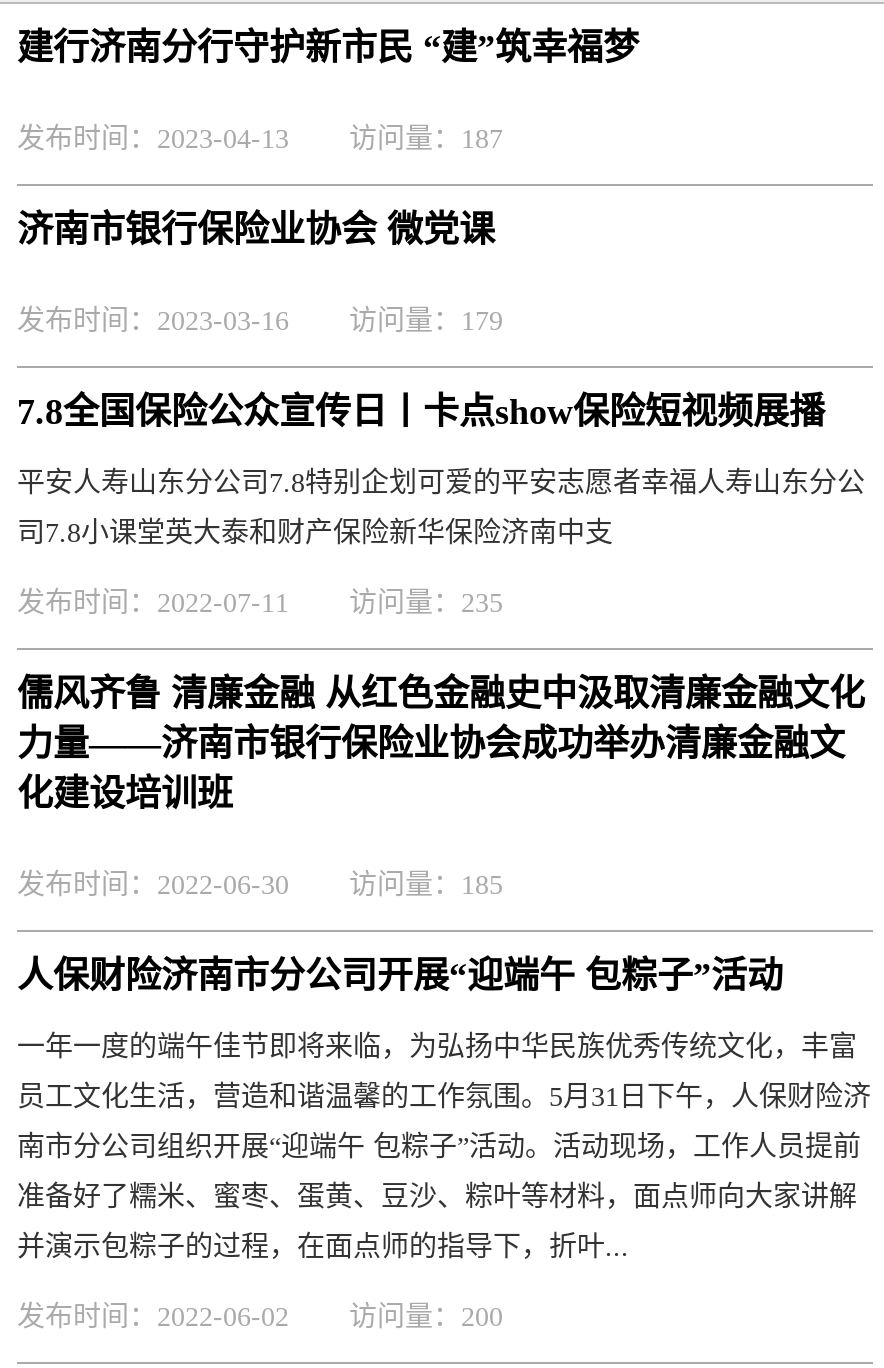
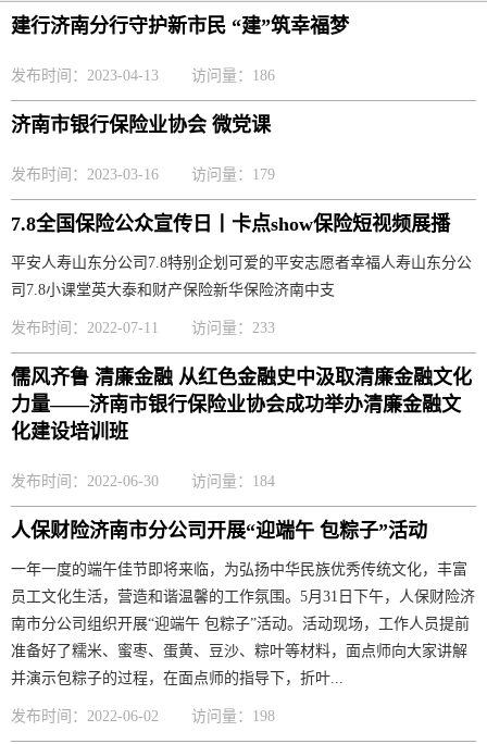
[17,124,503,154] 发布时间：2023-04-13 访问量：187 -> [11,67,275,84] 发布时间：2023-04-13 访问量：186
[17,588,503,618] 发布时间：2022-07-11 访问量：235 -> [11,320,275,336] 发布时间：2022-07-11 访问量：233
[17,870,503,900] 发布时间：2022-06-30 访问量：185 -> [11,473,275,489] 发布时间：2022-06-30 访问量：184
[17,1302,503,1332] 发布时间：2022-06-02 访问量：200 -> [11,708,275,724] 发布时间：2022-06-02 访问量：198

